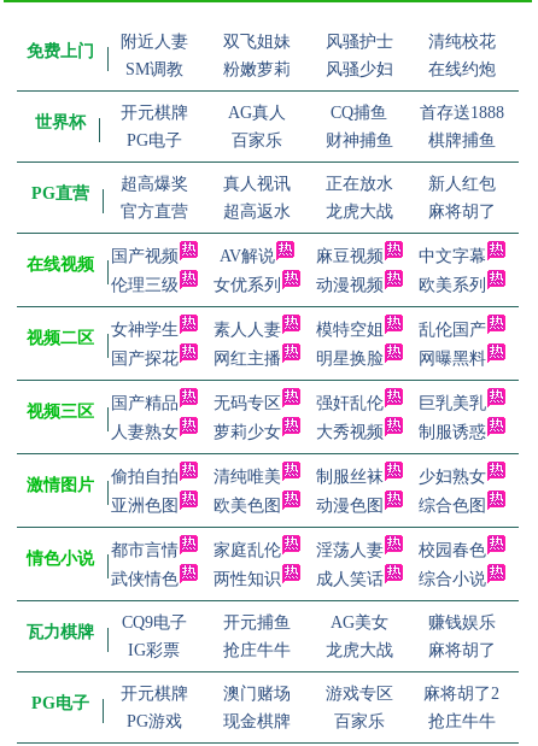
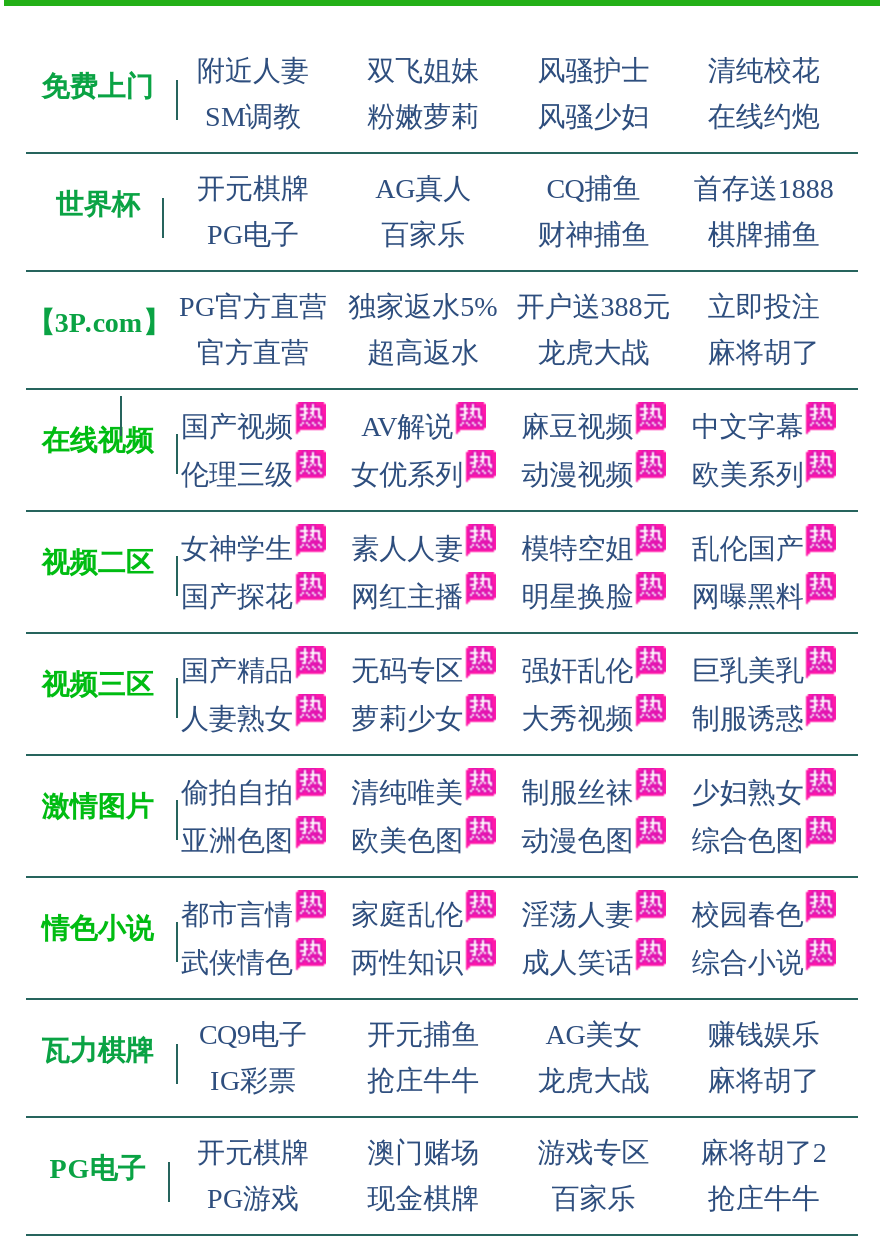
[120,175,496,193] 超高爆奖 | 真人视讯 | 正在放水 | 新人红包 -> [179,292,820,322] PG官方直营 | 独家返水5% | 开户送388元 | 立即投注
[31,184,89,202] PG直营 -> [27,308,171,338] 【3P.com】

